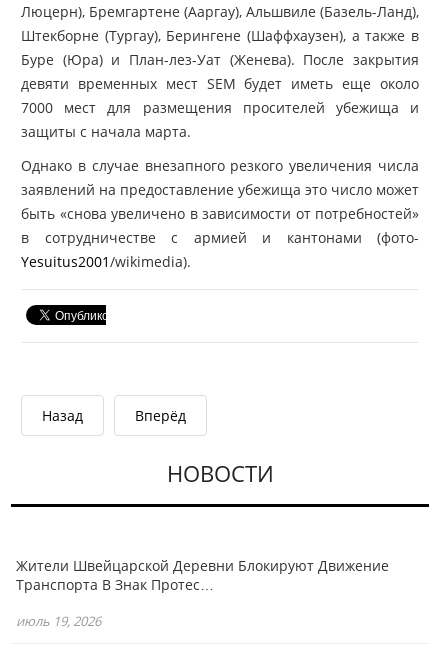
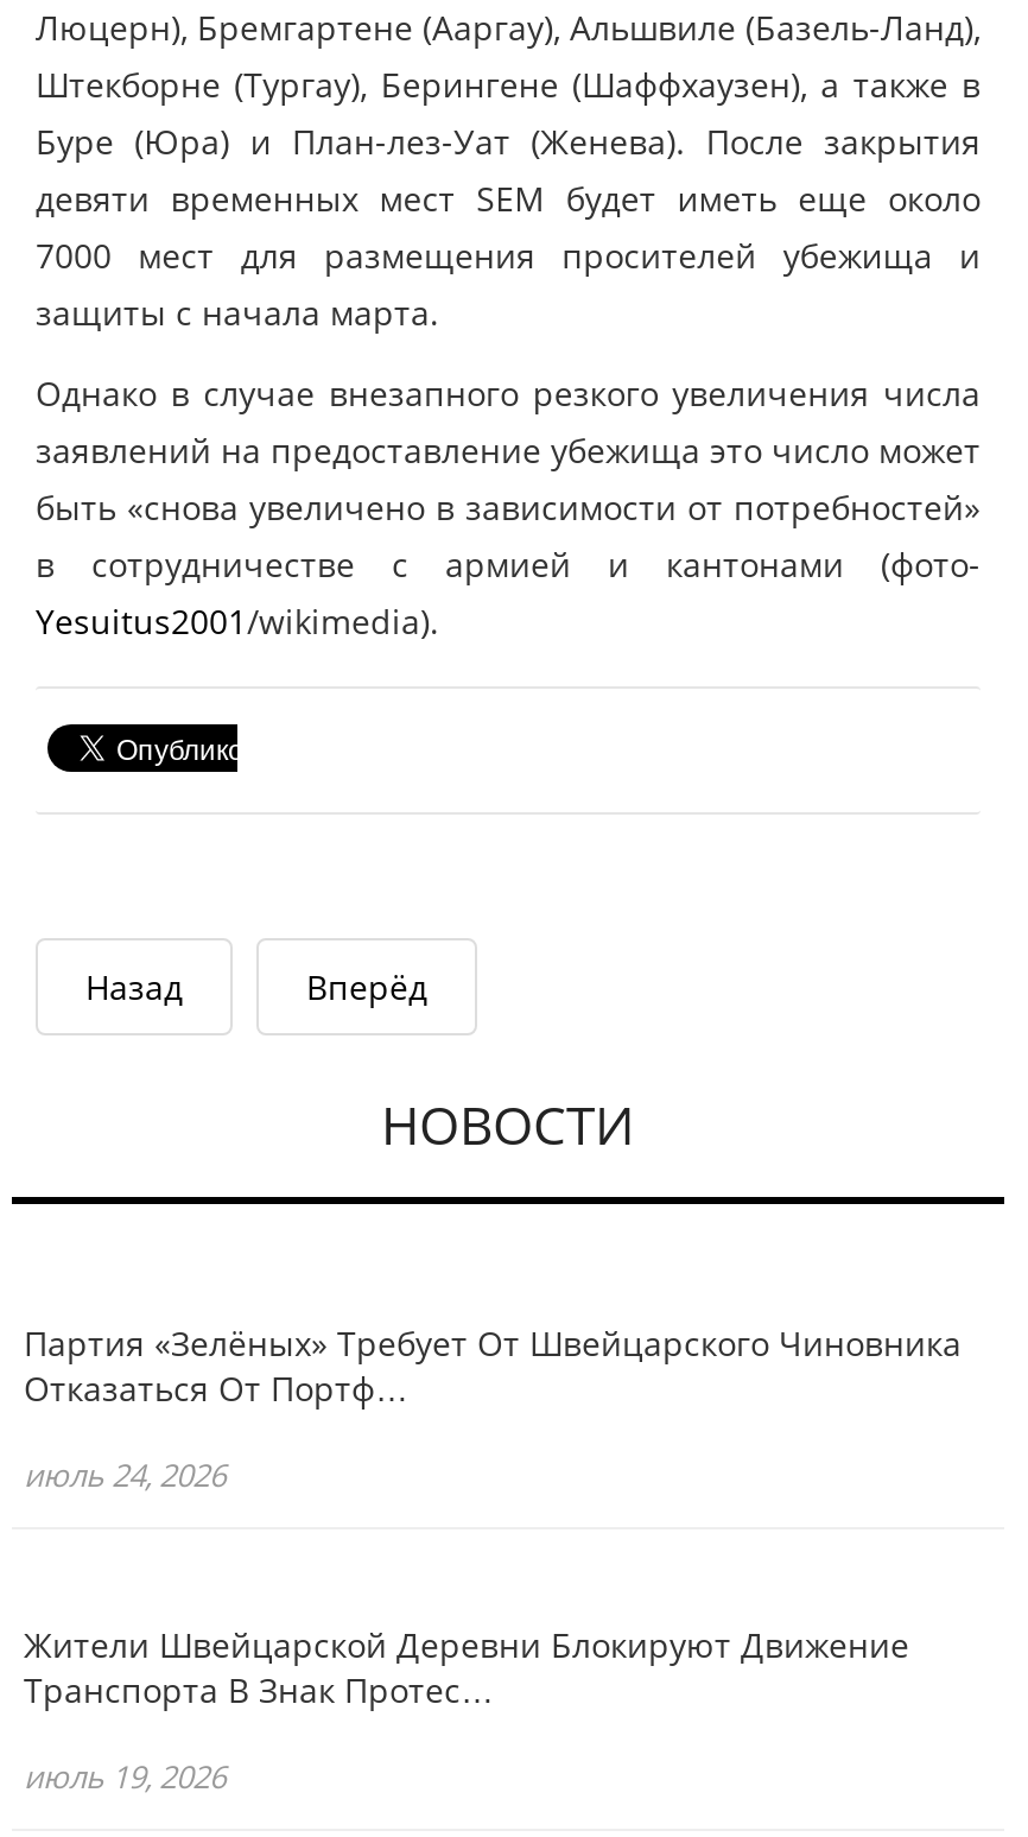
none -> [24,1321,962,1497] Партия «зелёных» Требует От Швейцарского Чиновника | Отказаться От Портф… | июль 24, 2026

